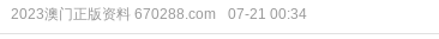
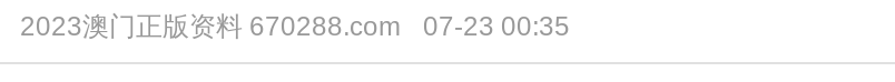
[11,6,307,22] 2023澳门正版资料 670288.com 07-21 00:34 -> [20,11,570,42] 2023澳门正版资料 670288.com 07-23 00:35

